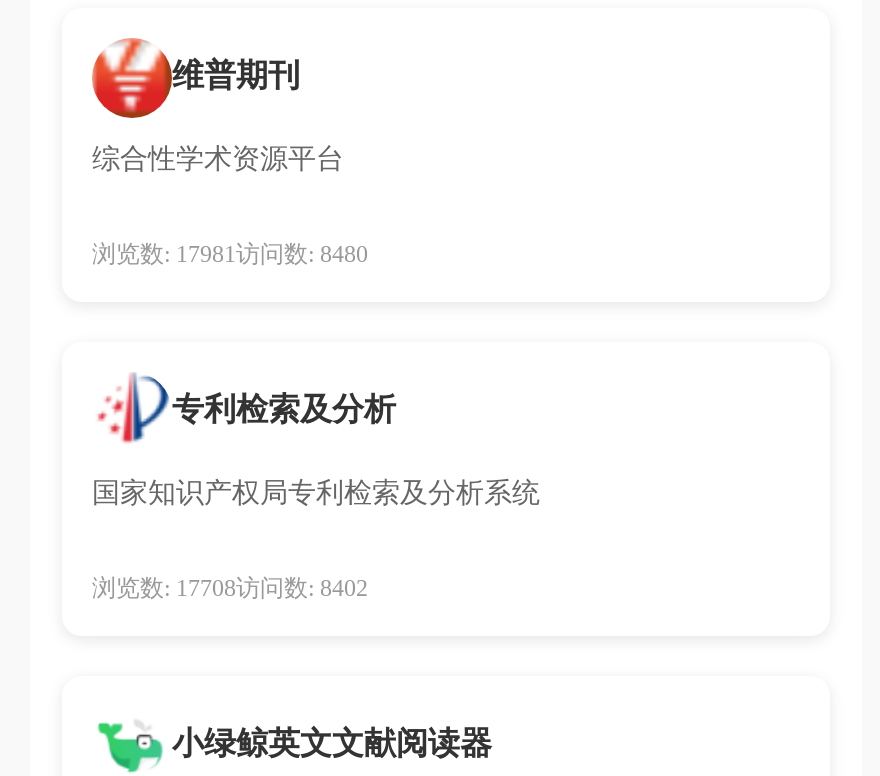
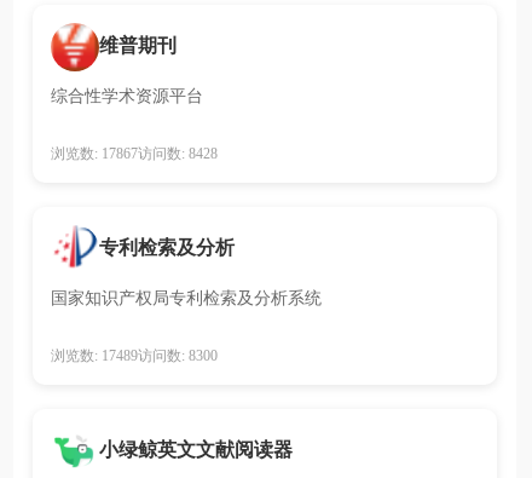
[92,240,368,268] 浏览数: 17981访问数: 8480 -> [51,145,218,162] 浏览数: 17867访问数: 8428
[92,574,368,602] 浏览数: 17708访问数: 8402 -> [51,347,218,364] 浏览数: 17489访问数: 8300

